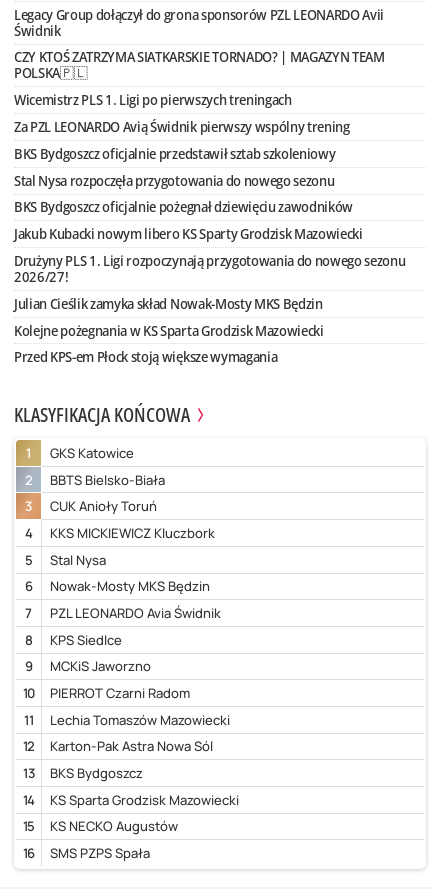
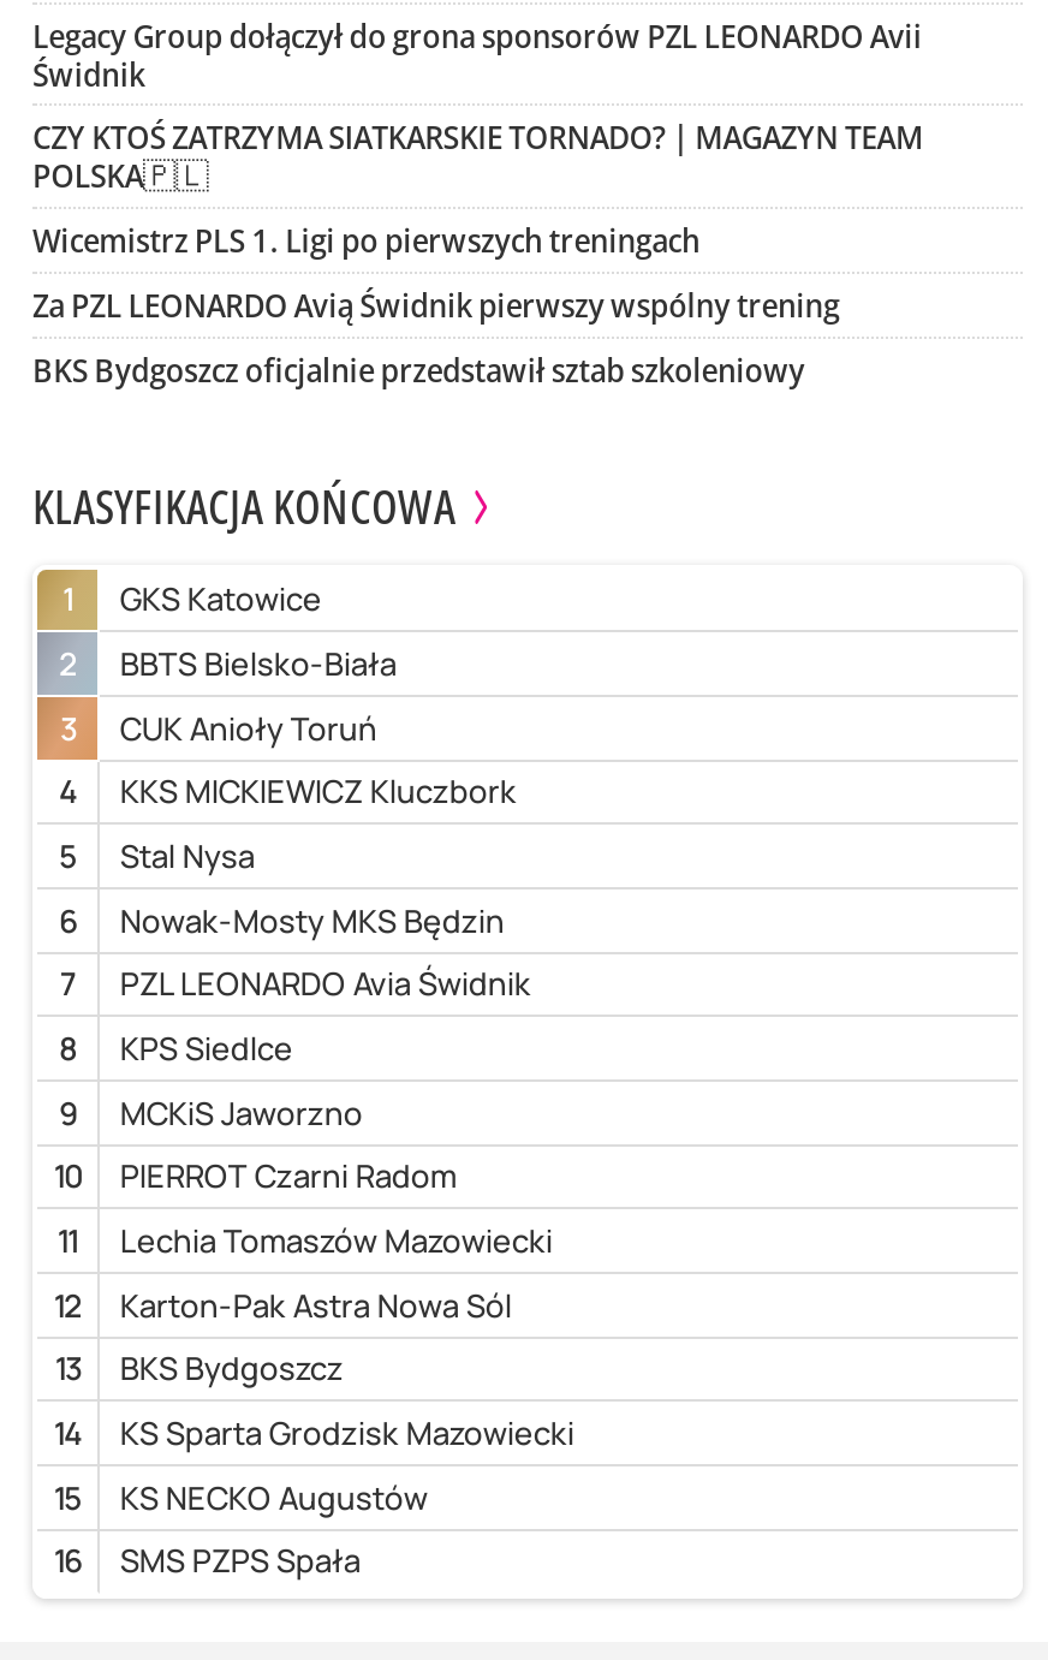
[14,171,405,366] Stal Nysa rozpoczęła przygotowania do nowego sezonu | BKS Bydgoszcz oficjalnie pożegnał dziewięciu zawodników | Jakub Kubacki nowym libero KS Sparty Grodzisk Mazowiecki | Drużyny PLS 1. Ligi rozpoczynają przygotowania do nowego sezonu | 2026/27! | Julian Cieślik zamyka skład Nowak-Mosty MKS Będzin | Kolejne pożegnania w KS Sparta Grodzisk Mazowiecki | Przed KPS-em Płock stoją większe wymagania -> none

